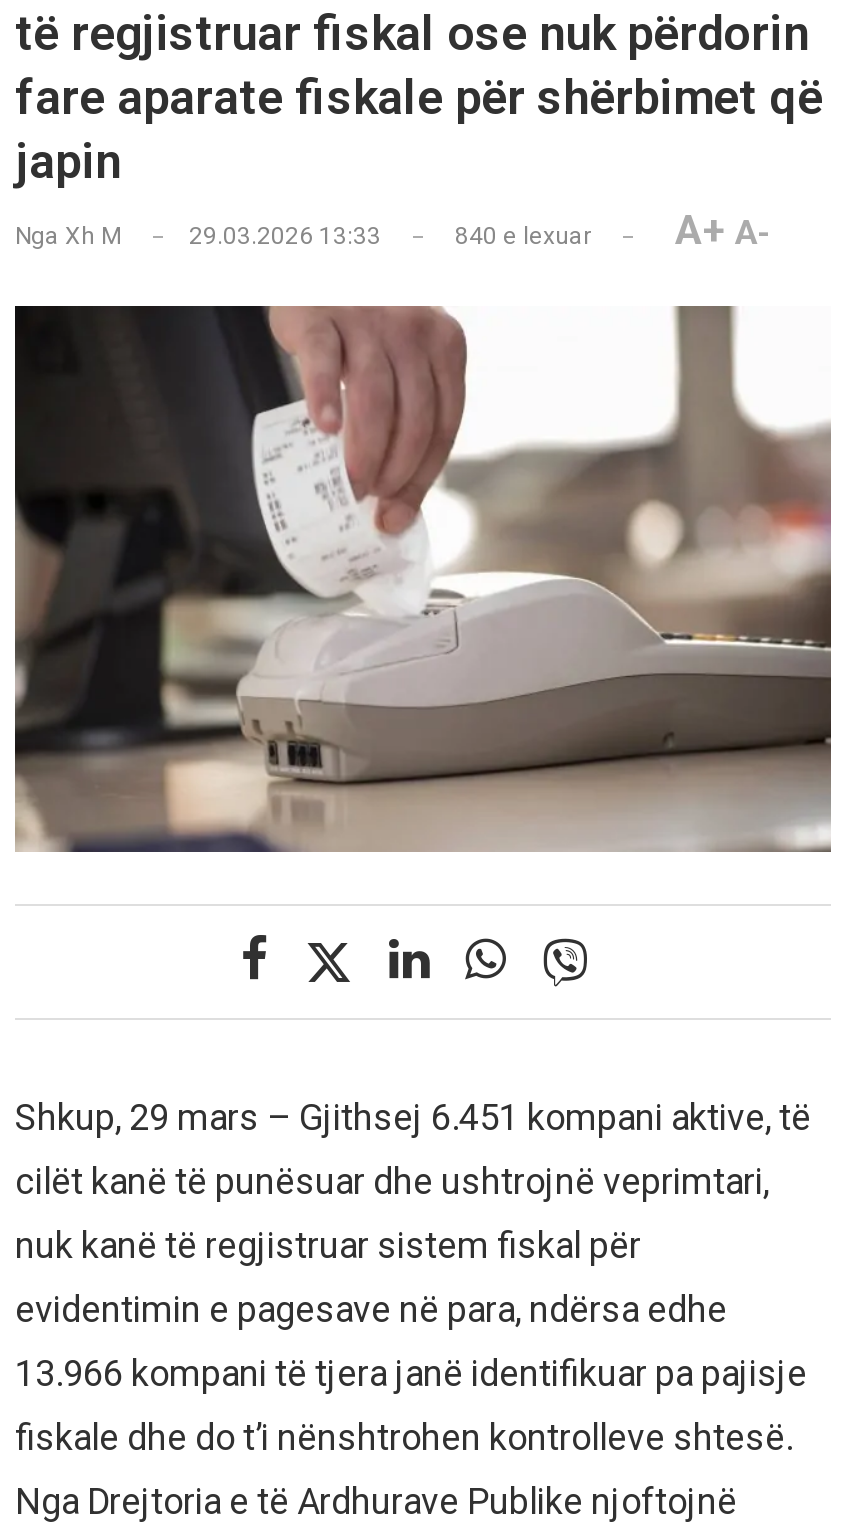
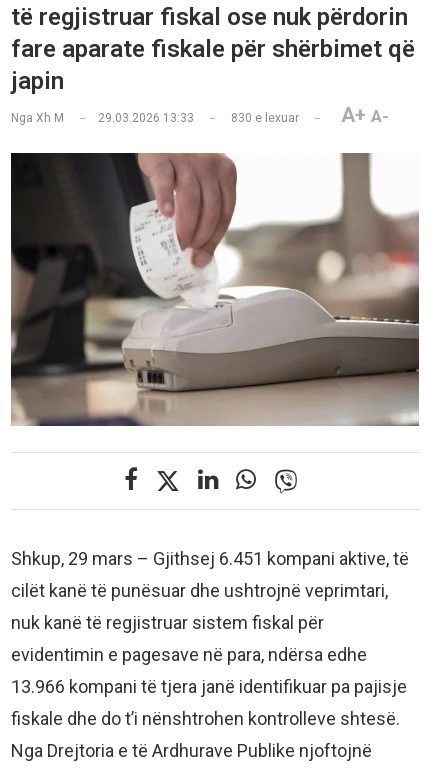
[449,223,591,251] 840 e lexuar -> [228,111,299,125] 830 e lexuar

